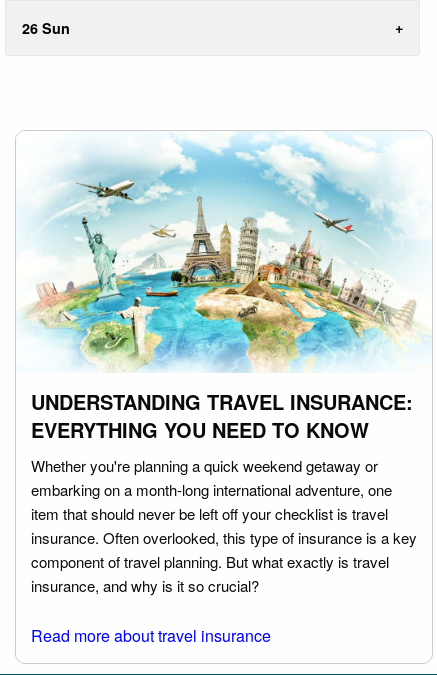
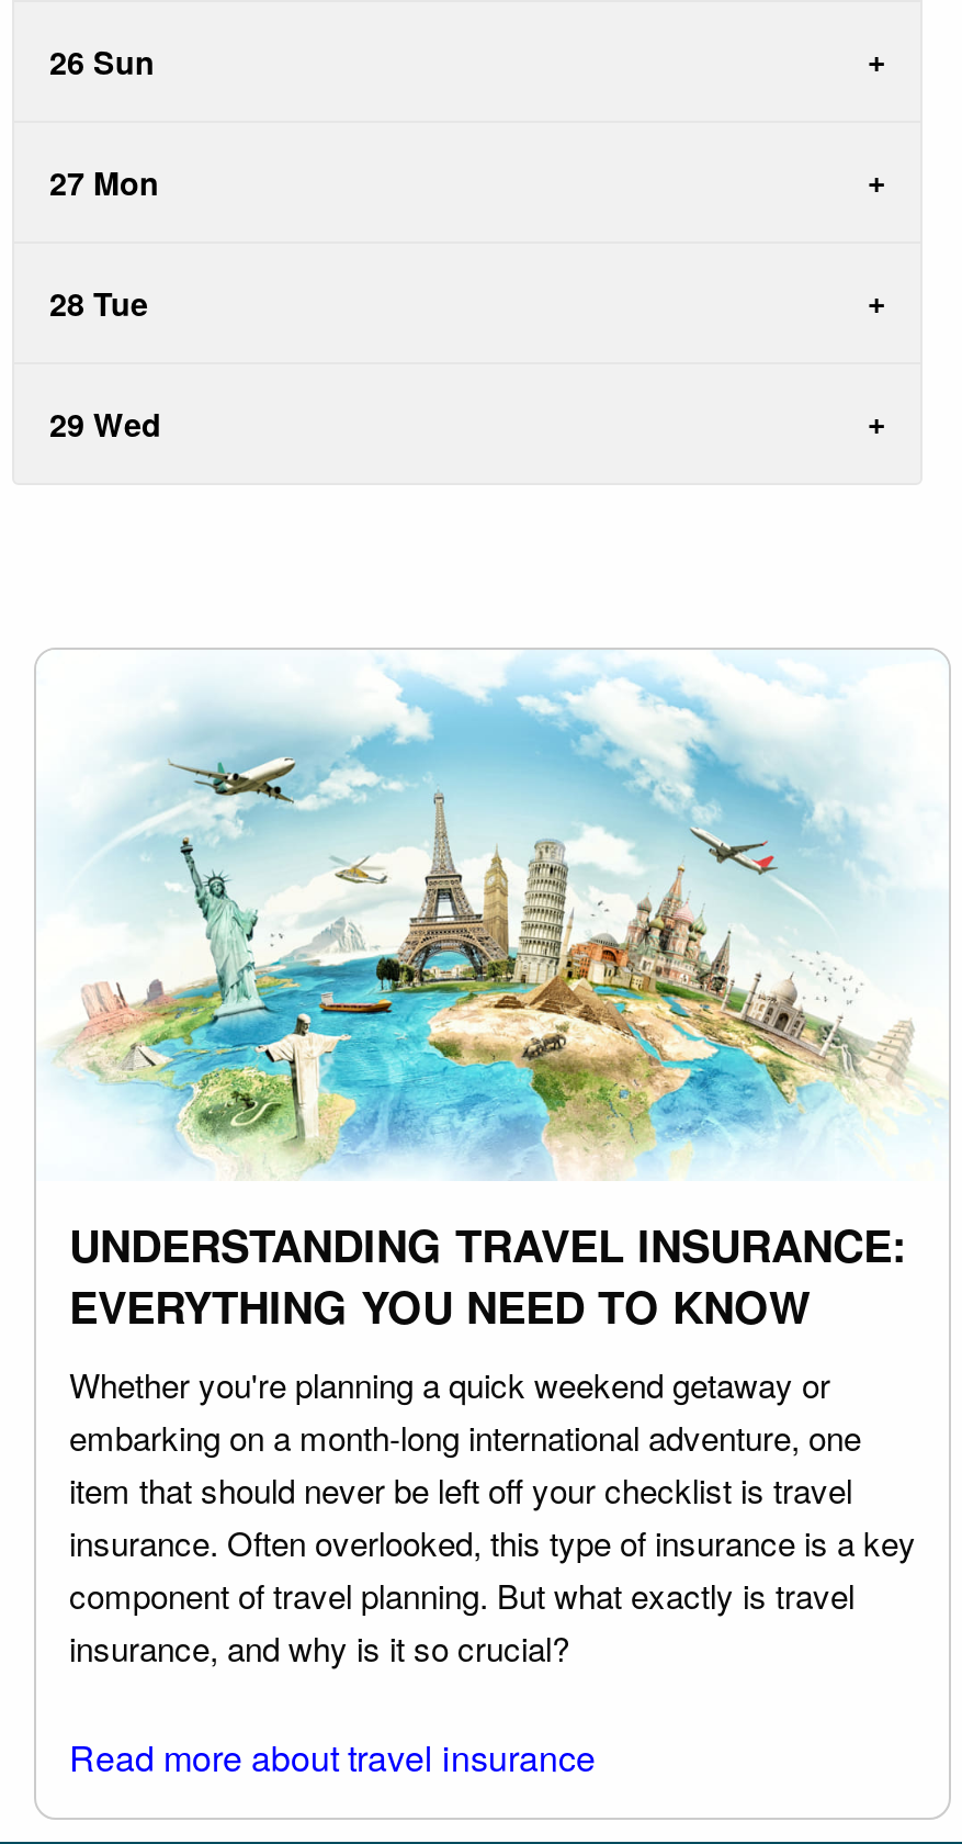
none -> [49,161,161,446] 27 Mon | 28 Tue | 29 Wed

